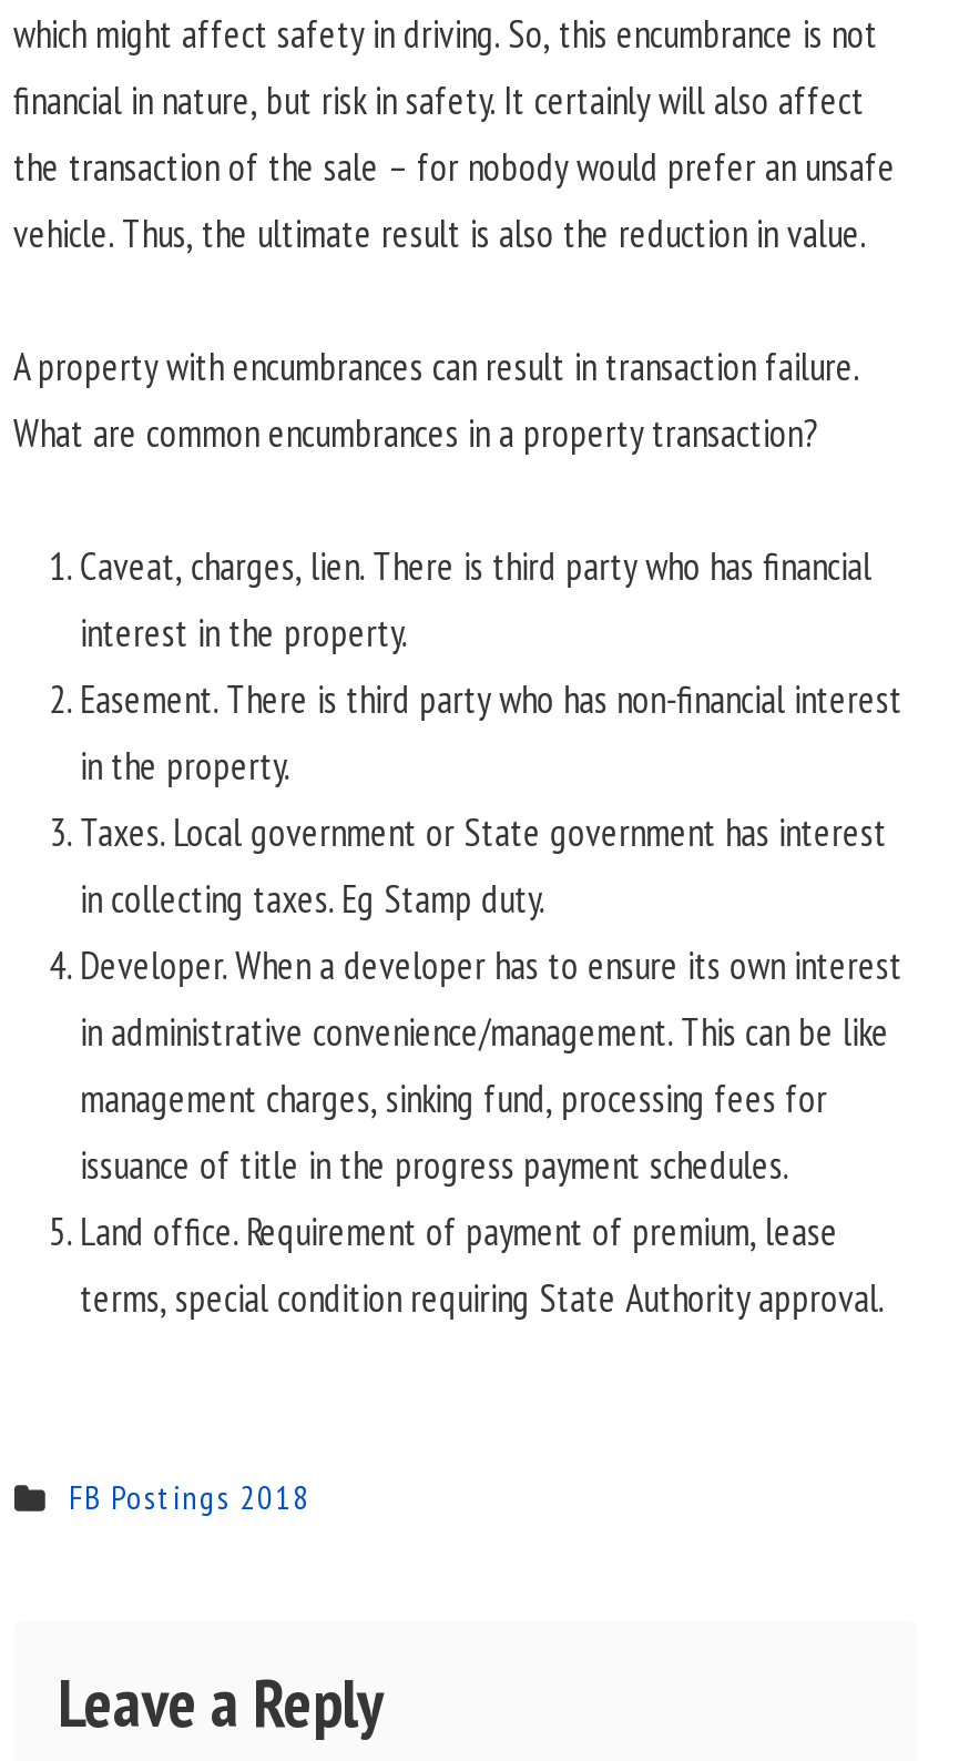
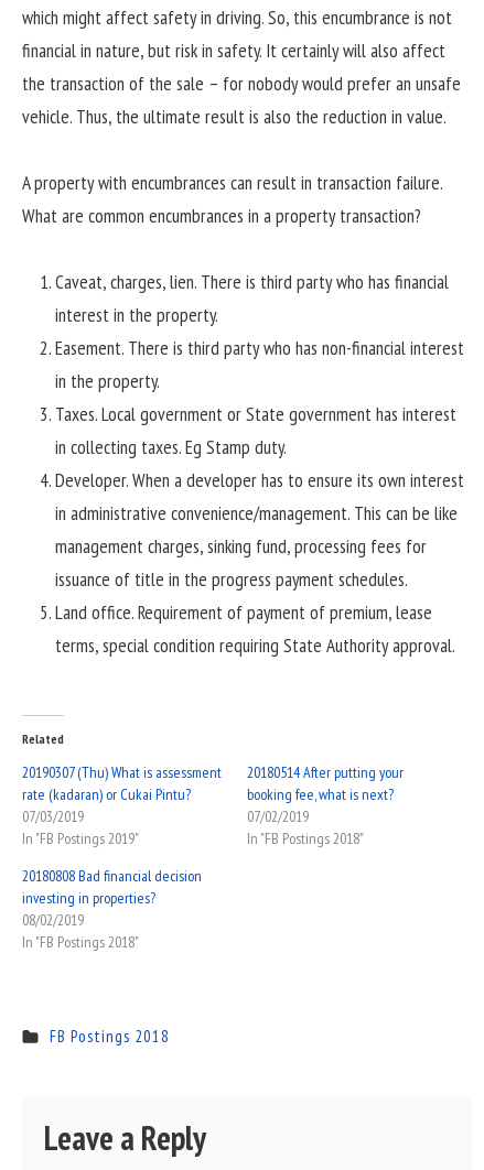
none -> [22,730,222,848] Related | 20190307 (Thu) What is assessment | rate (kadaran) or Cukai Pintu? | 07/03/2019 | In "FB Postings 2019"
none -> [22,762,404,951] 20180514 After putting your | booking fee, what is next? | 07/02/2019 | In "FB Postings 2018" | 20180808 Bad financial decision | investing in properties? | 08/02/2019 | In "FB Postings 2018"

